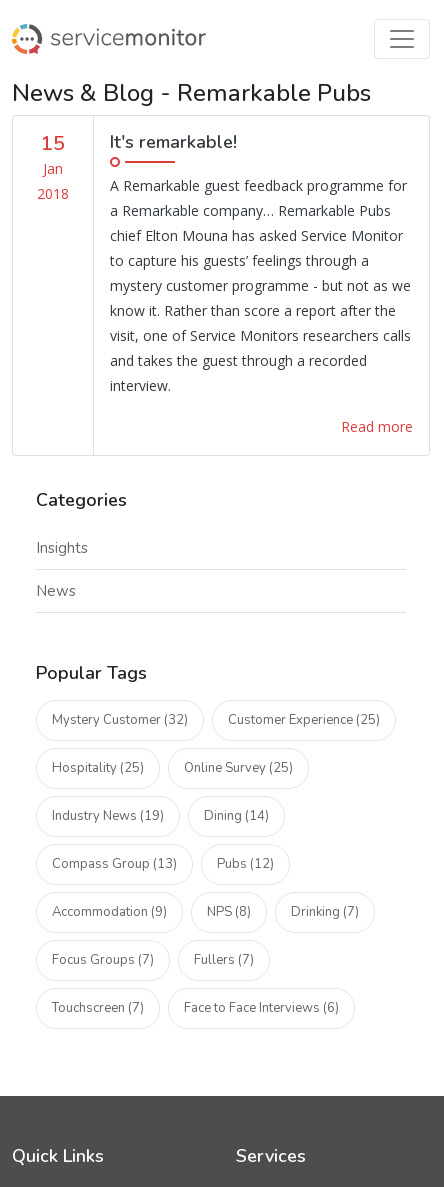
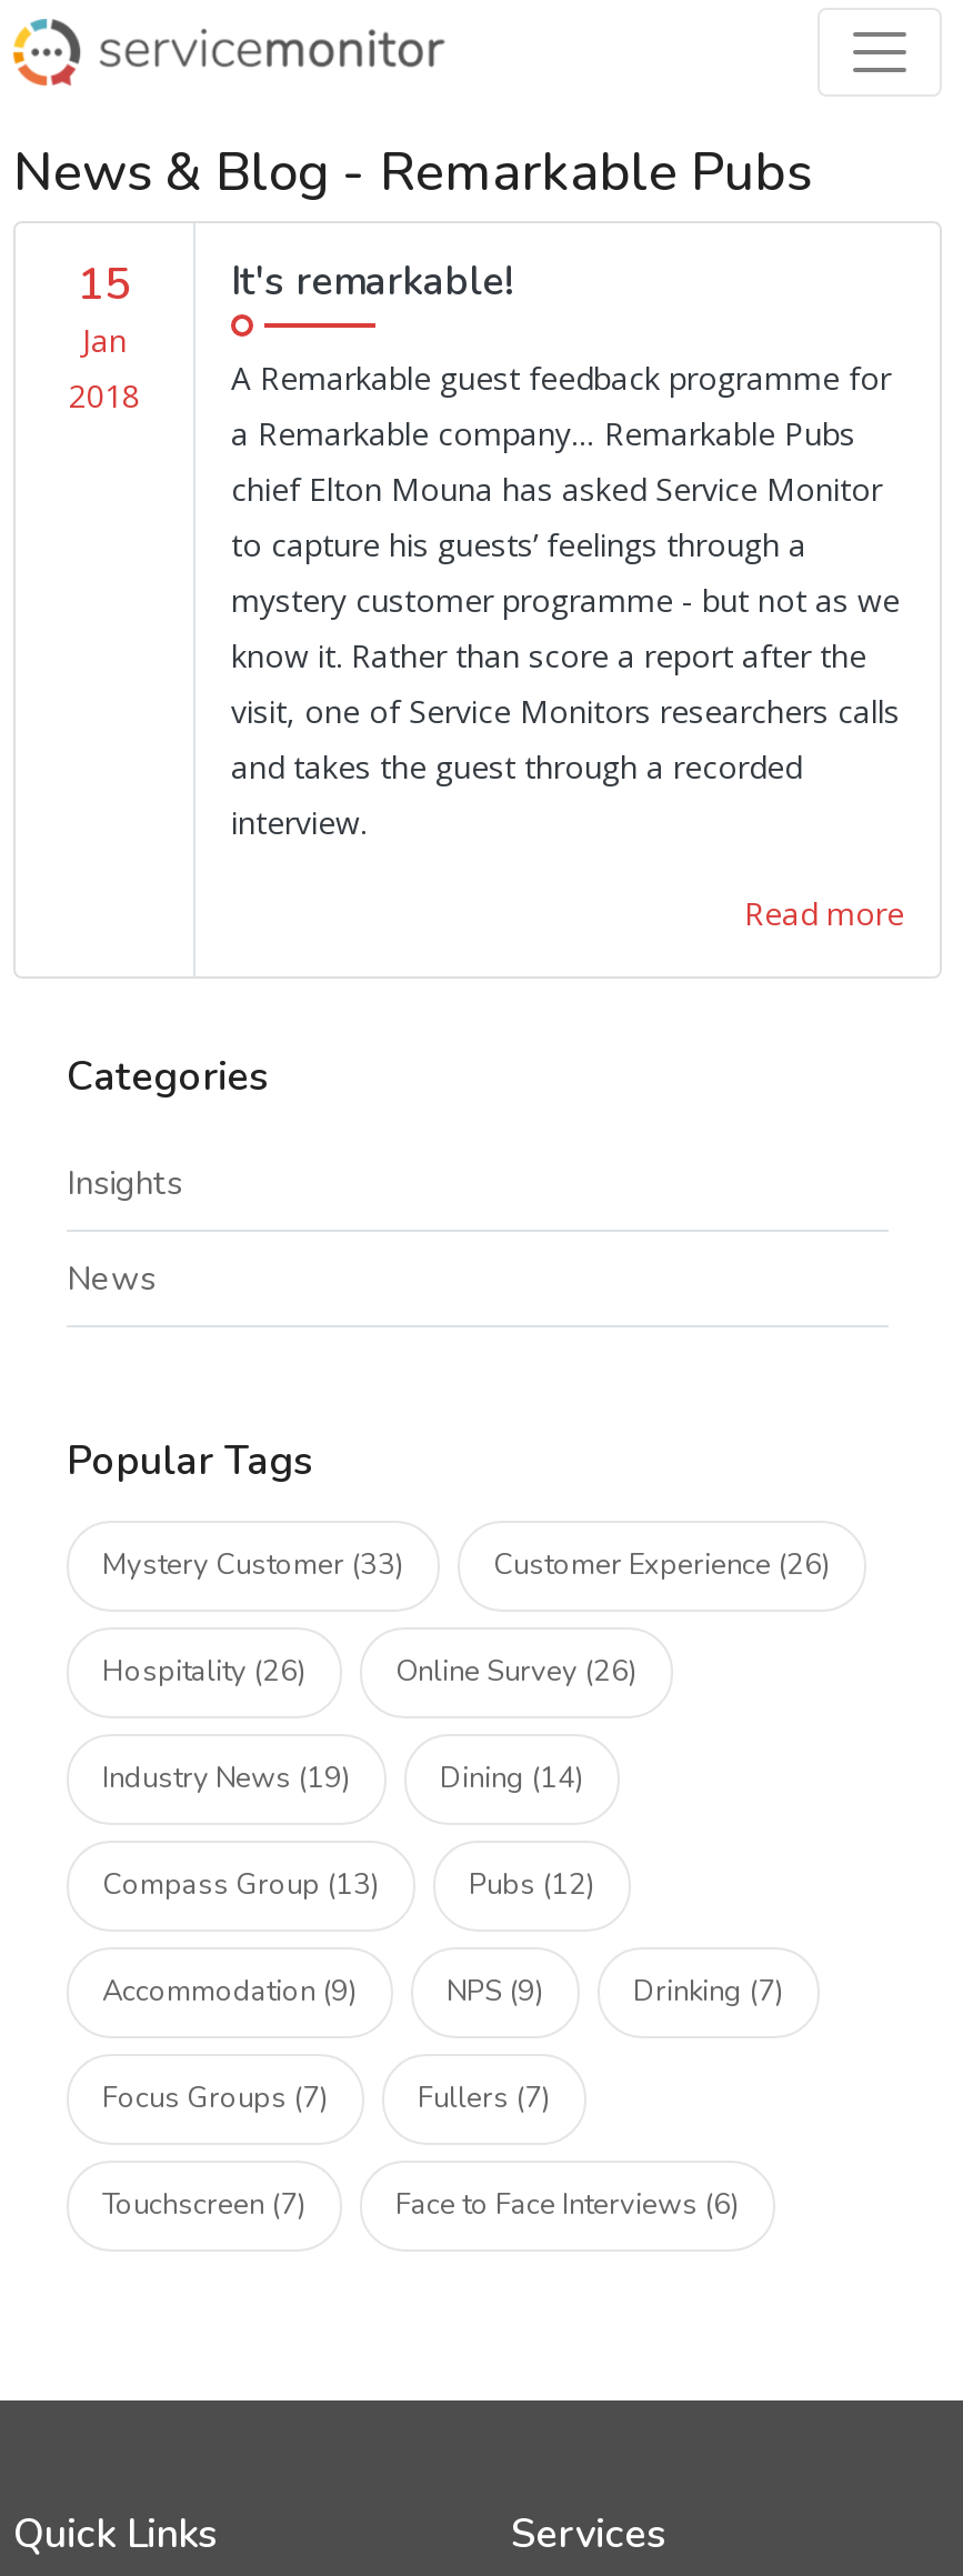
[52,711,188,729] Mystery Customer (32) -> [102,1545,404,1585] Mystery Customer (33)
[228,711,380,729] Customer Experience (25) -> [493,1545,831,1585] Customer Experience (26)
[52,759,144,777] Hospitality (25) -> [102,1652,307,1692] Hospitality (26)
[184,759,293,777] Online Survey (25) -> [395,1652,638,1692] Online Survey (26)
[207,903,251,921] NPS (8) -> [447,1972,544,2012] NPS (9)

